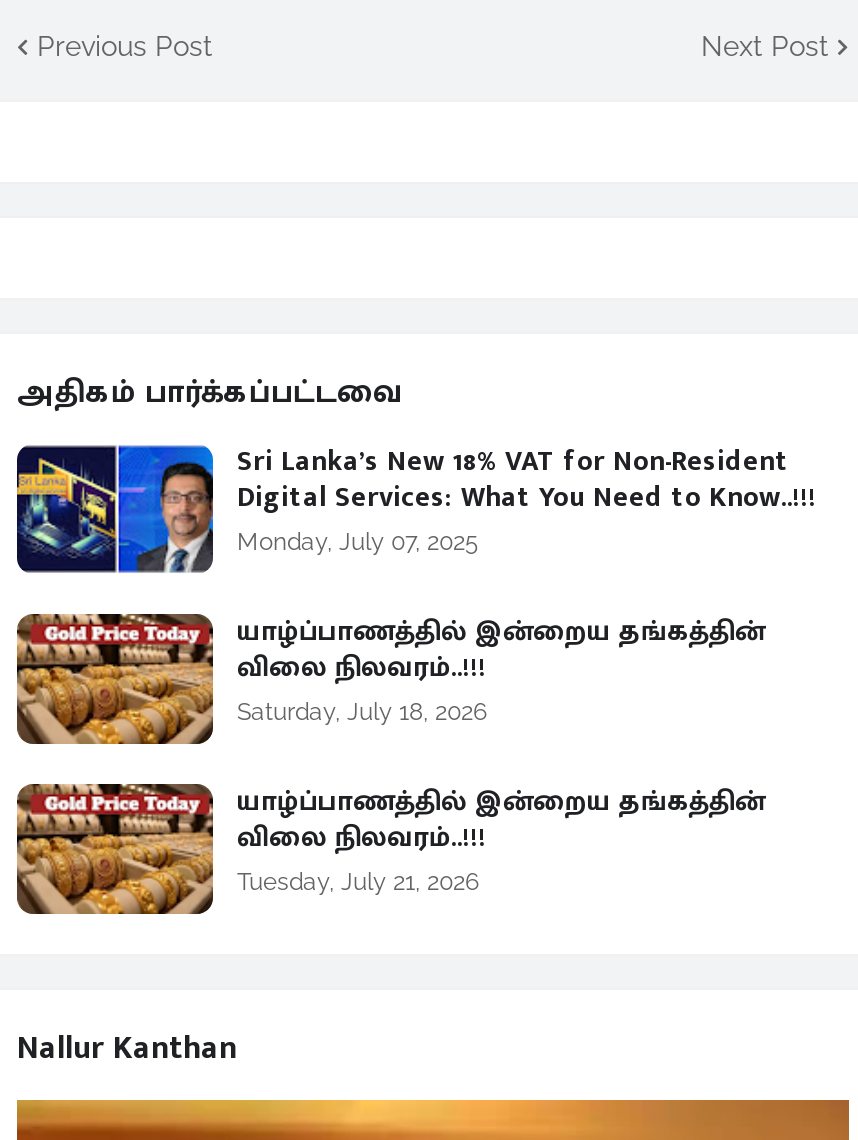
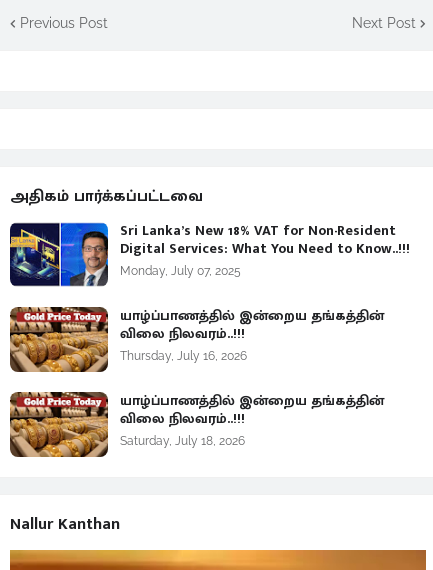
moved [237,698,487,726] -> [120,434,245,448]: Saturday, July 18, 2026
none -> [120,349,247,363] Thursday, July 16, 2026
[237,868,479,896] Tuesday, July 21, 2026 -> none

